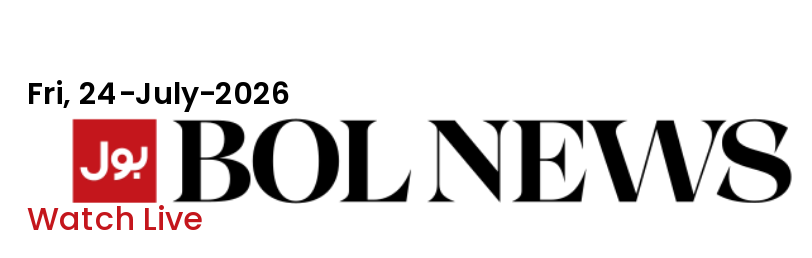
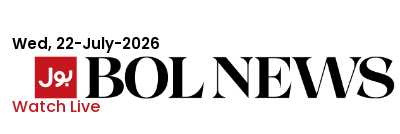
[27,72,291,114] Fri, 24-July-2026 -> [12,33,160,54] Wed, 22-July-2026

